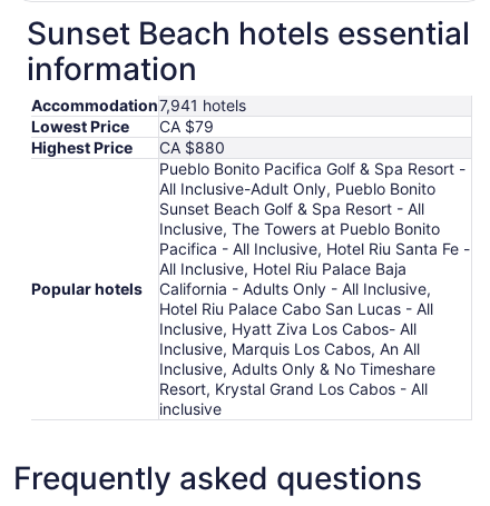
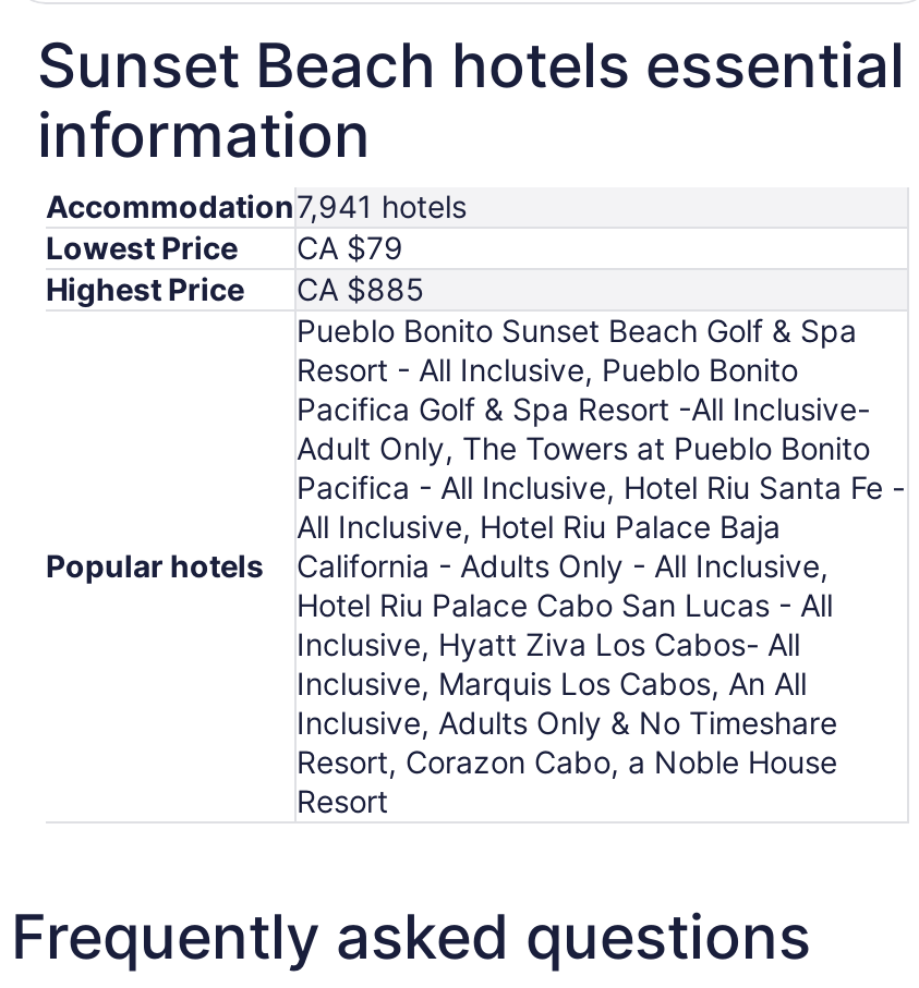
[31,138,225,157] Highest Price CA $880 -> [46,270,425,307] Highest Price CA $885
[159,159,465,238] Pueblo Bonito Pacifica Golf & Spa Resort - | All Inclusive-Adult Only, Pueblo Bonito | Sunset Beach Golf & Spa Resort - All | Inclusive, The Towers at Pueblo Bonito -> [297,312,870,466] Pueblo Bonito Sunset Beach Golf & Spa | Resort - All Inclusive, Pueblo Bonito | Pacifica Golf & Spa Resort -All Inclusive- | Adult Only, The Towers at Pueblo Bonito
[159,379,428,418] Resort, Krystal Grand Los Cabos - All | inclusive -> [297,743,837,819] Resort, Corazon Cabo, a Noble House | Resort

